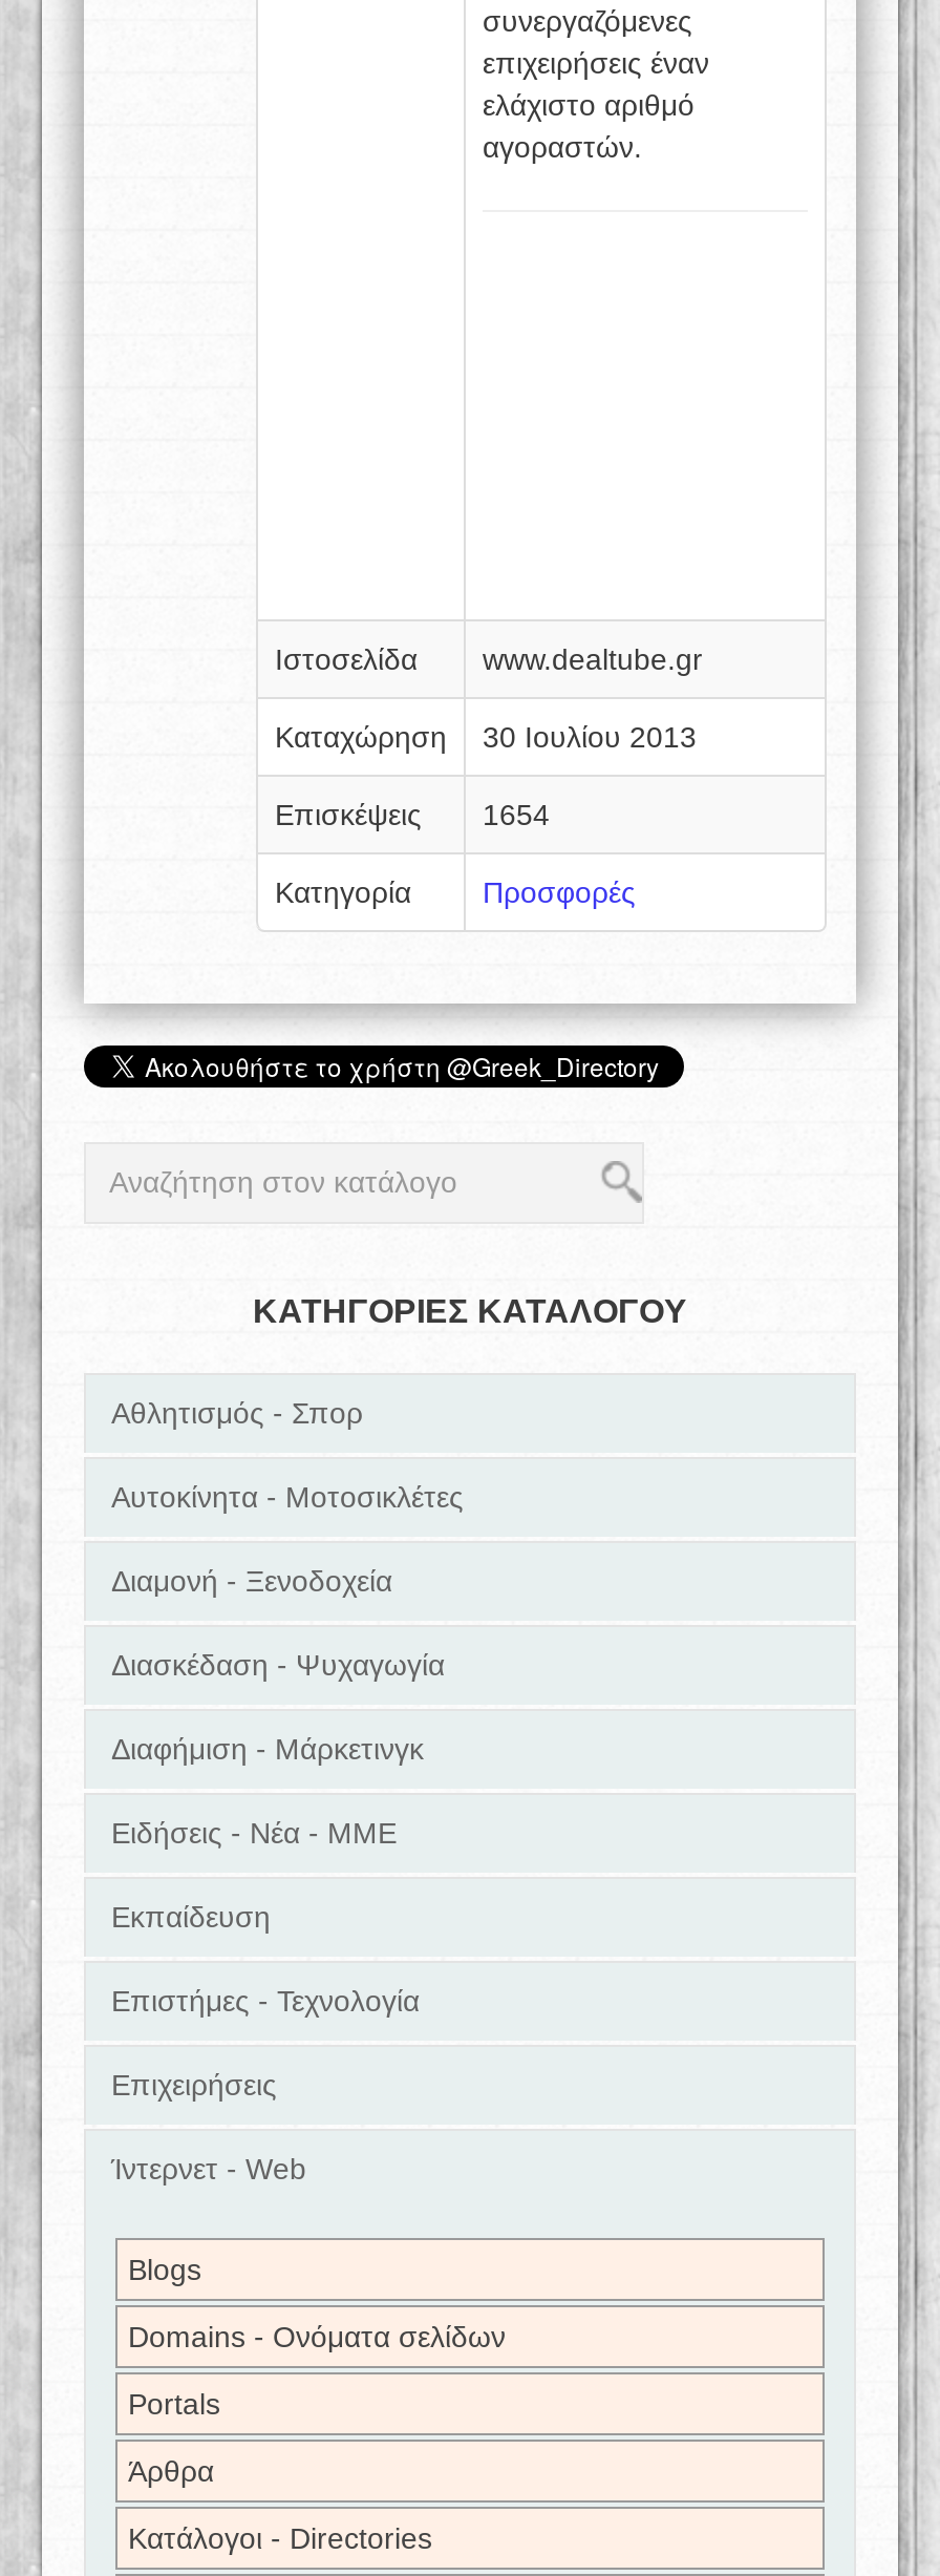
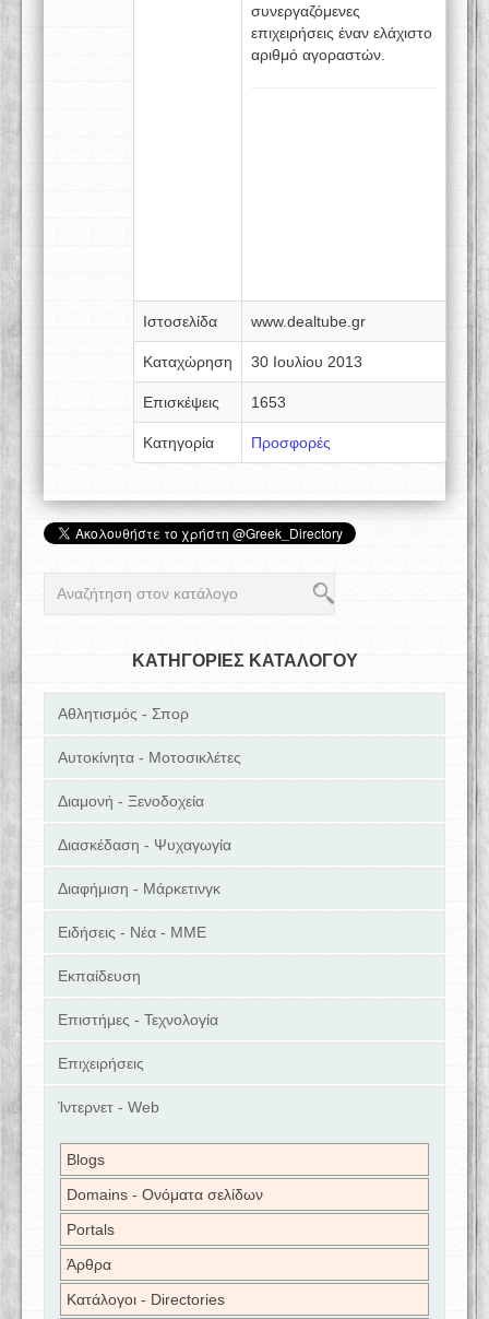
[275,798,550,831] Επισκέψεις 1654 -> [143,393,286,411] Επισκέψεις 1653

